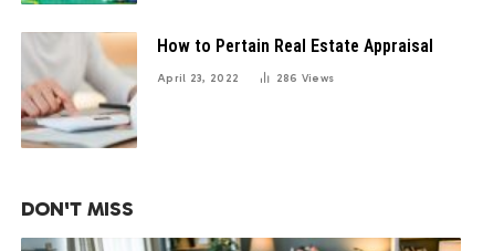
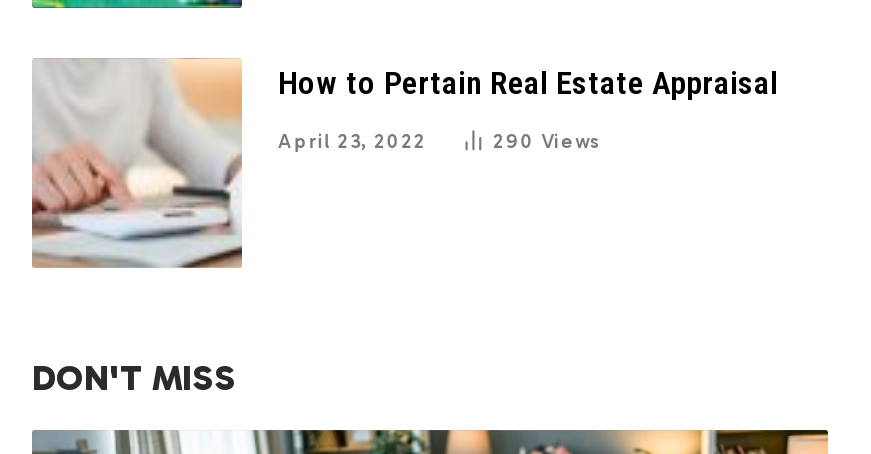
[276,72,334,85] 286 Views -> [493,131,600,155] 290 Views

